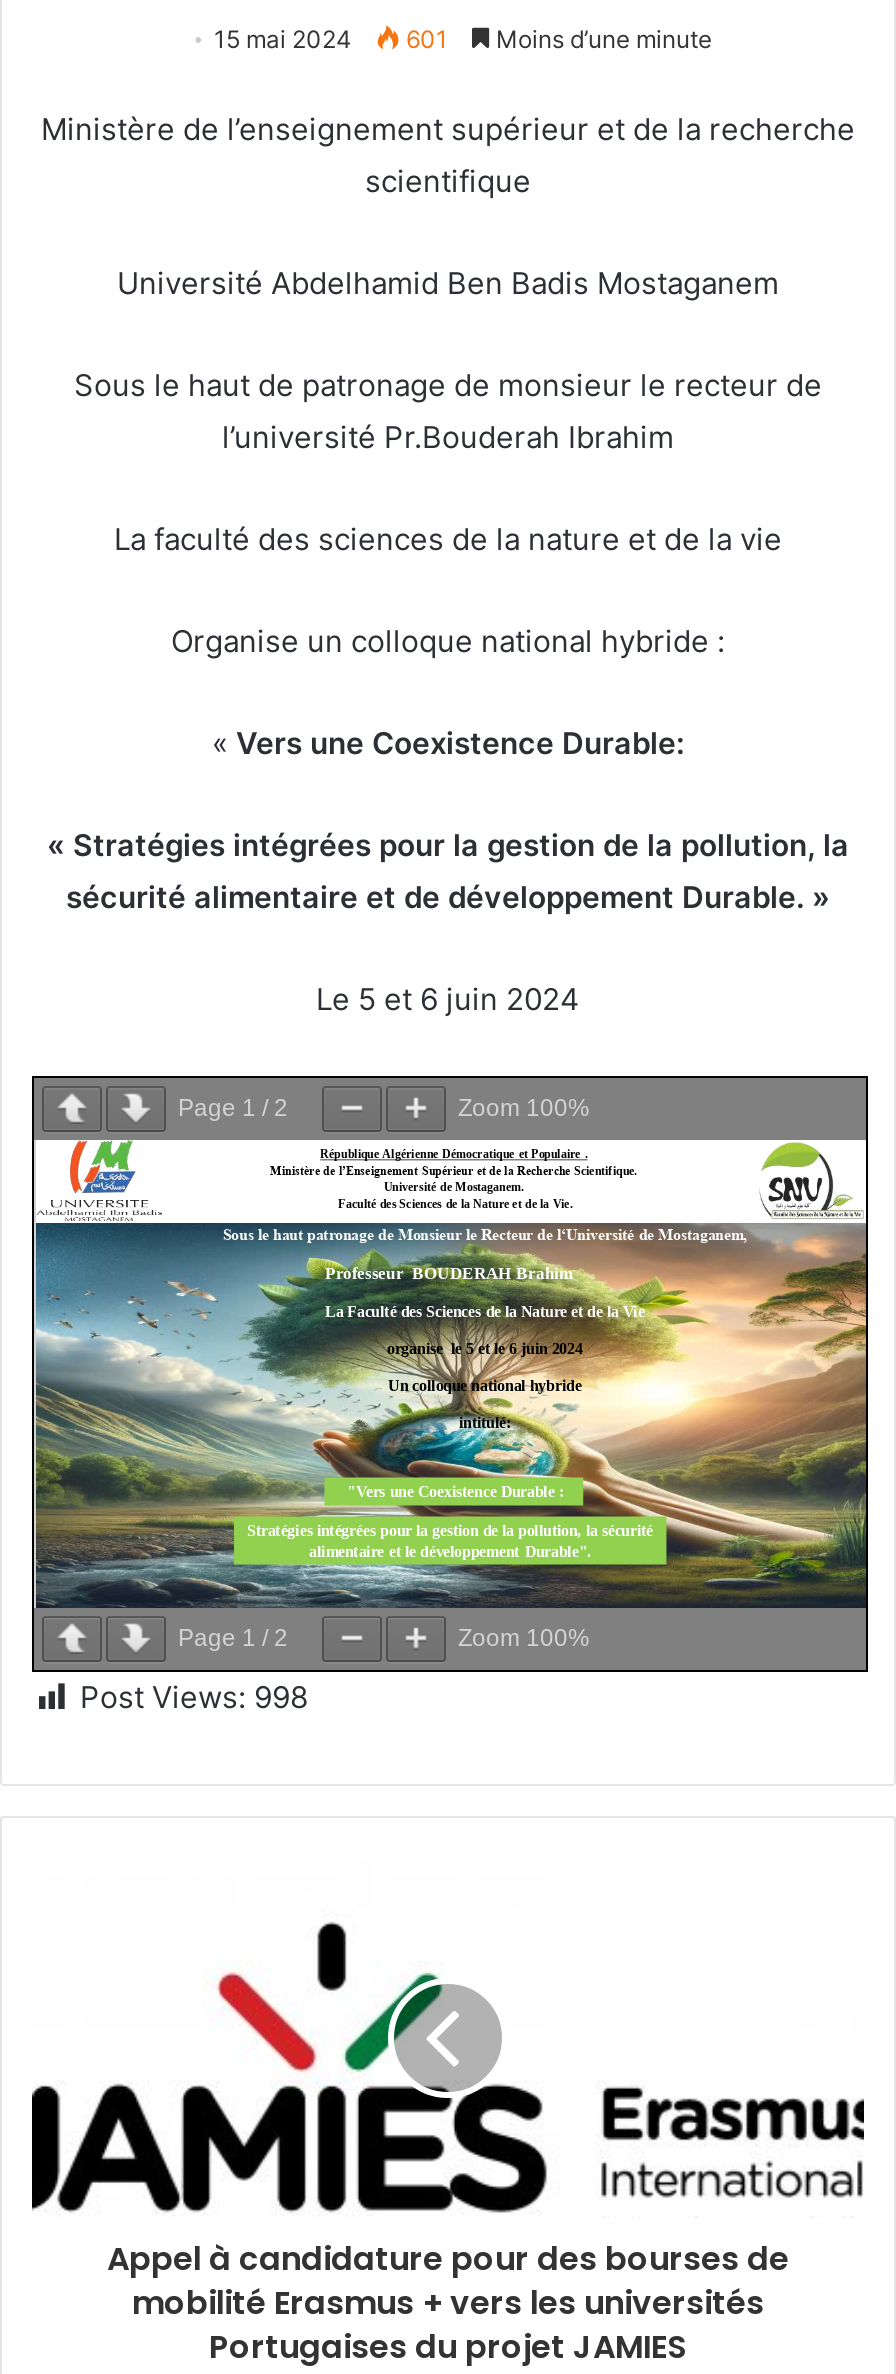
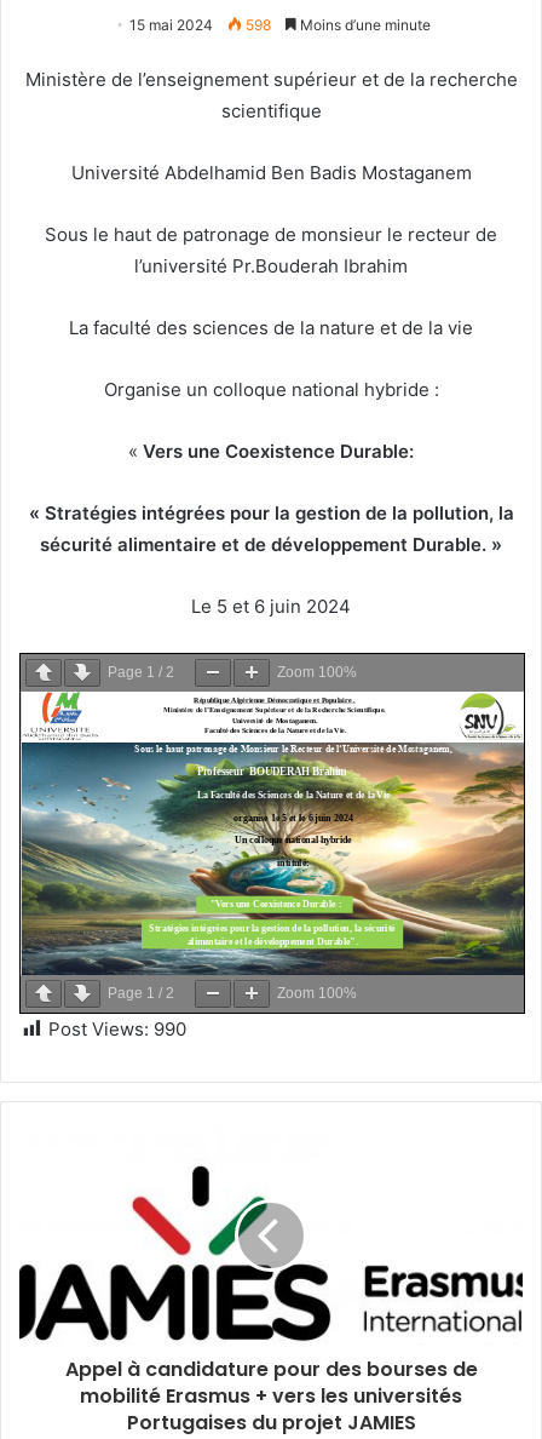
[214,24,712,54] 15 mai 2024 601 Moins d’une minute -> [129,16,431,34] 15 mai 2024 598 Moins d’une minute
[80,1678,308,1716] Post Views: 998 -> [48,1017,186,1040] Post Views: 990

